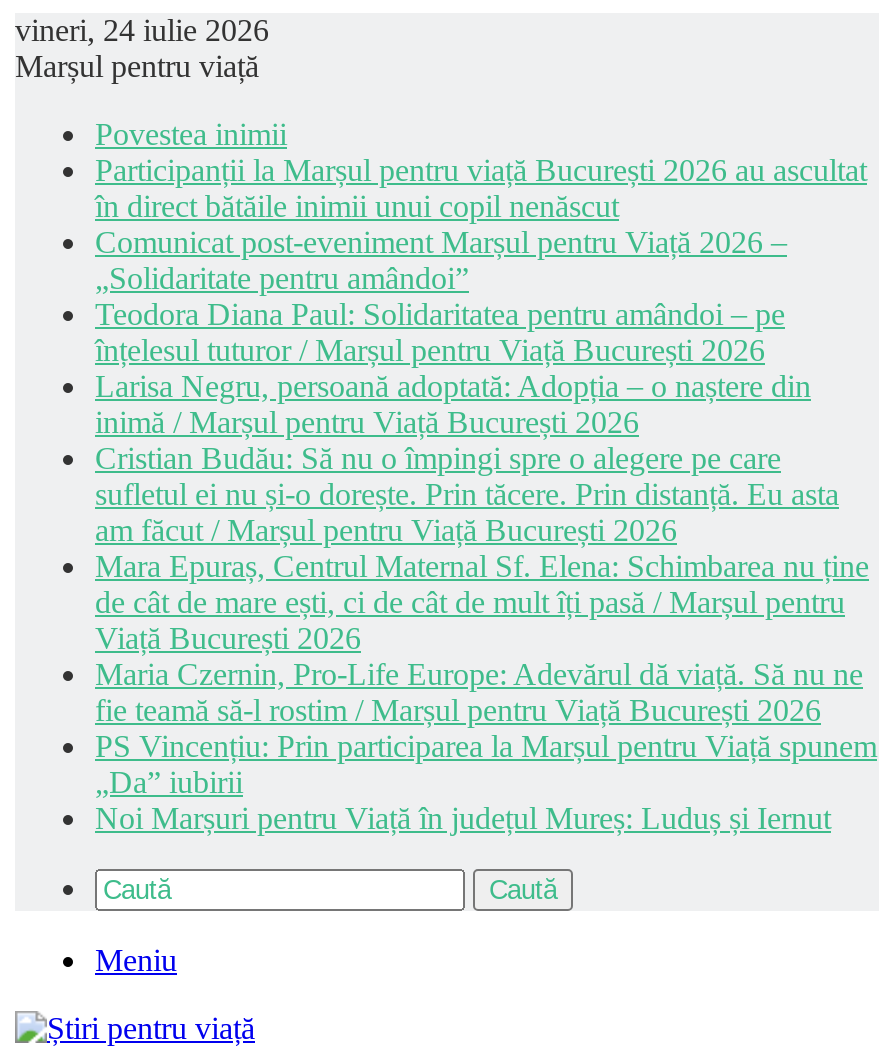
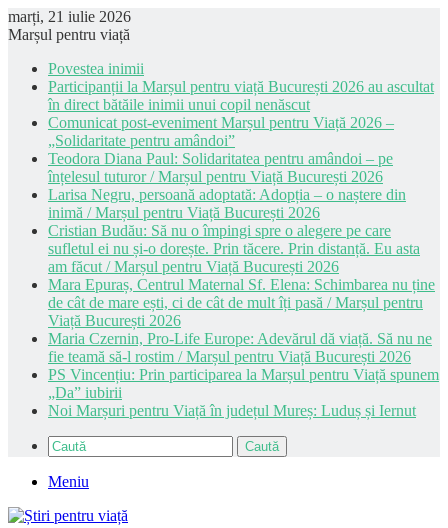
[15,13,269,47] vineri, 24 iulie 2026 -> [8,8,131,25] marți, 21 iulie 2026

